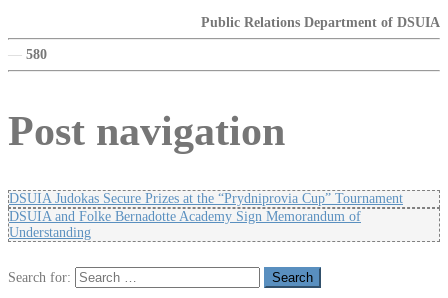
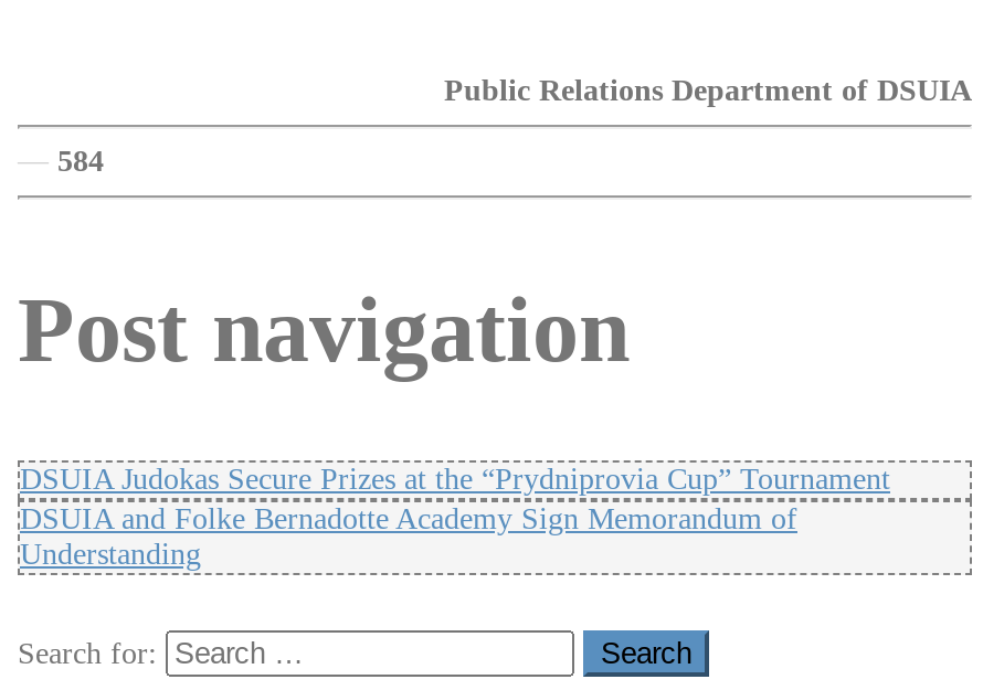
[8,47,47,62] — 580 -> [18,145,104,178] — 584

